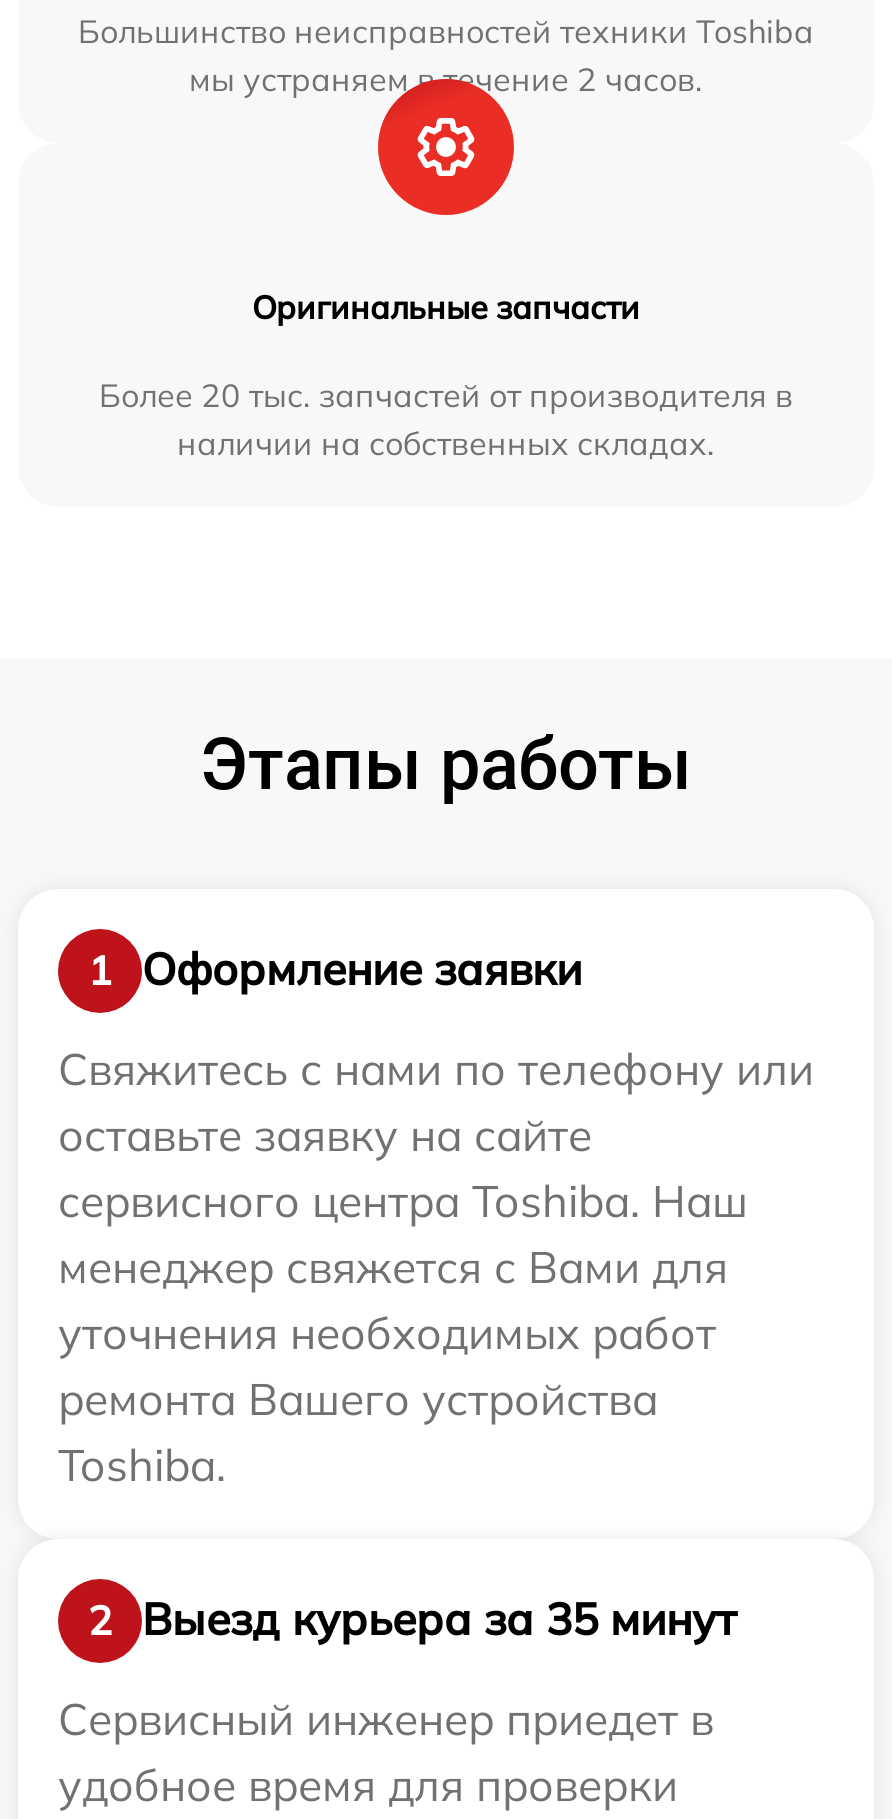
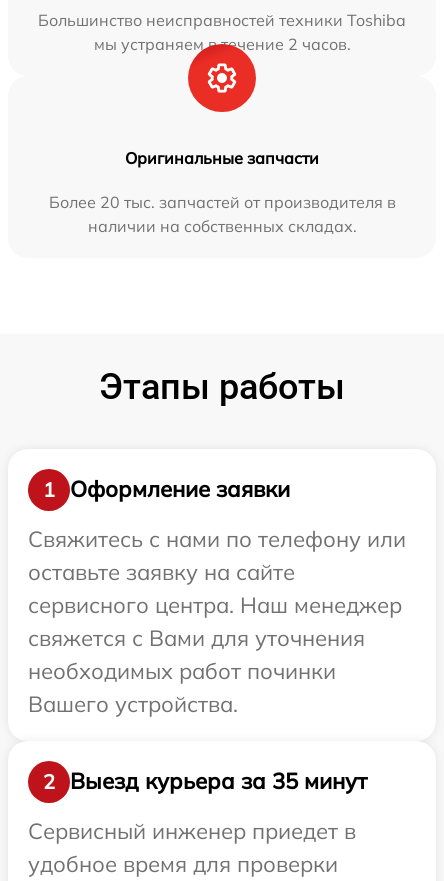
[58,1173,748,1493] сервисного центра Toshiba. Наш | менеджер свяжется с Вами для | уточнения необходимых работ | ремонта Вашего устройства | Toshiba. -> [28,591,402,718] сервисного центра. Наш менеджер | свяжется с Вами для уточнения | необходимых работ починки | Вашего устройства.

